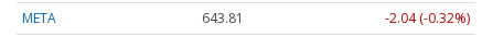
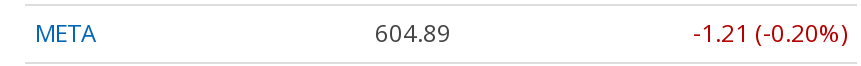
[202,8,244,27] 643.81 -> [375,15,451,49] 604.89
[385,8,470,27] -2.04 (-0.32%) -> [693,15,847,49] -1.21 (-0.20%)

